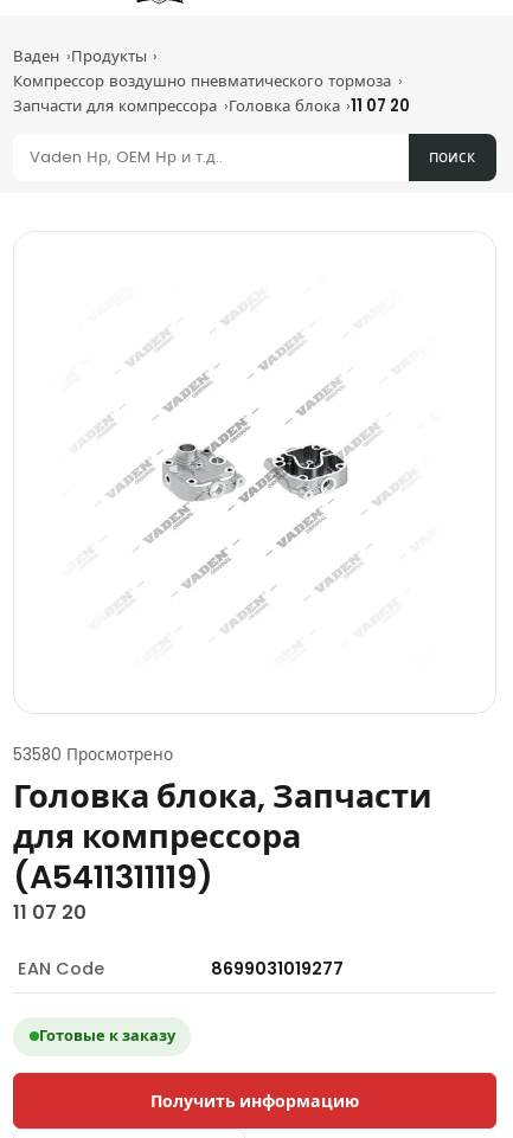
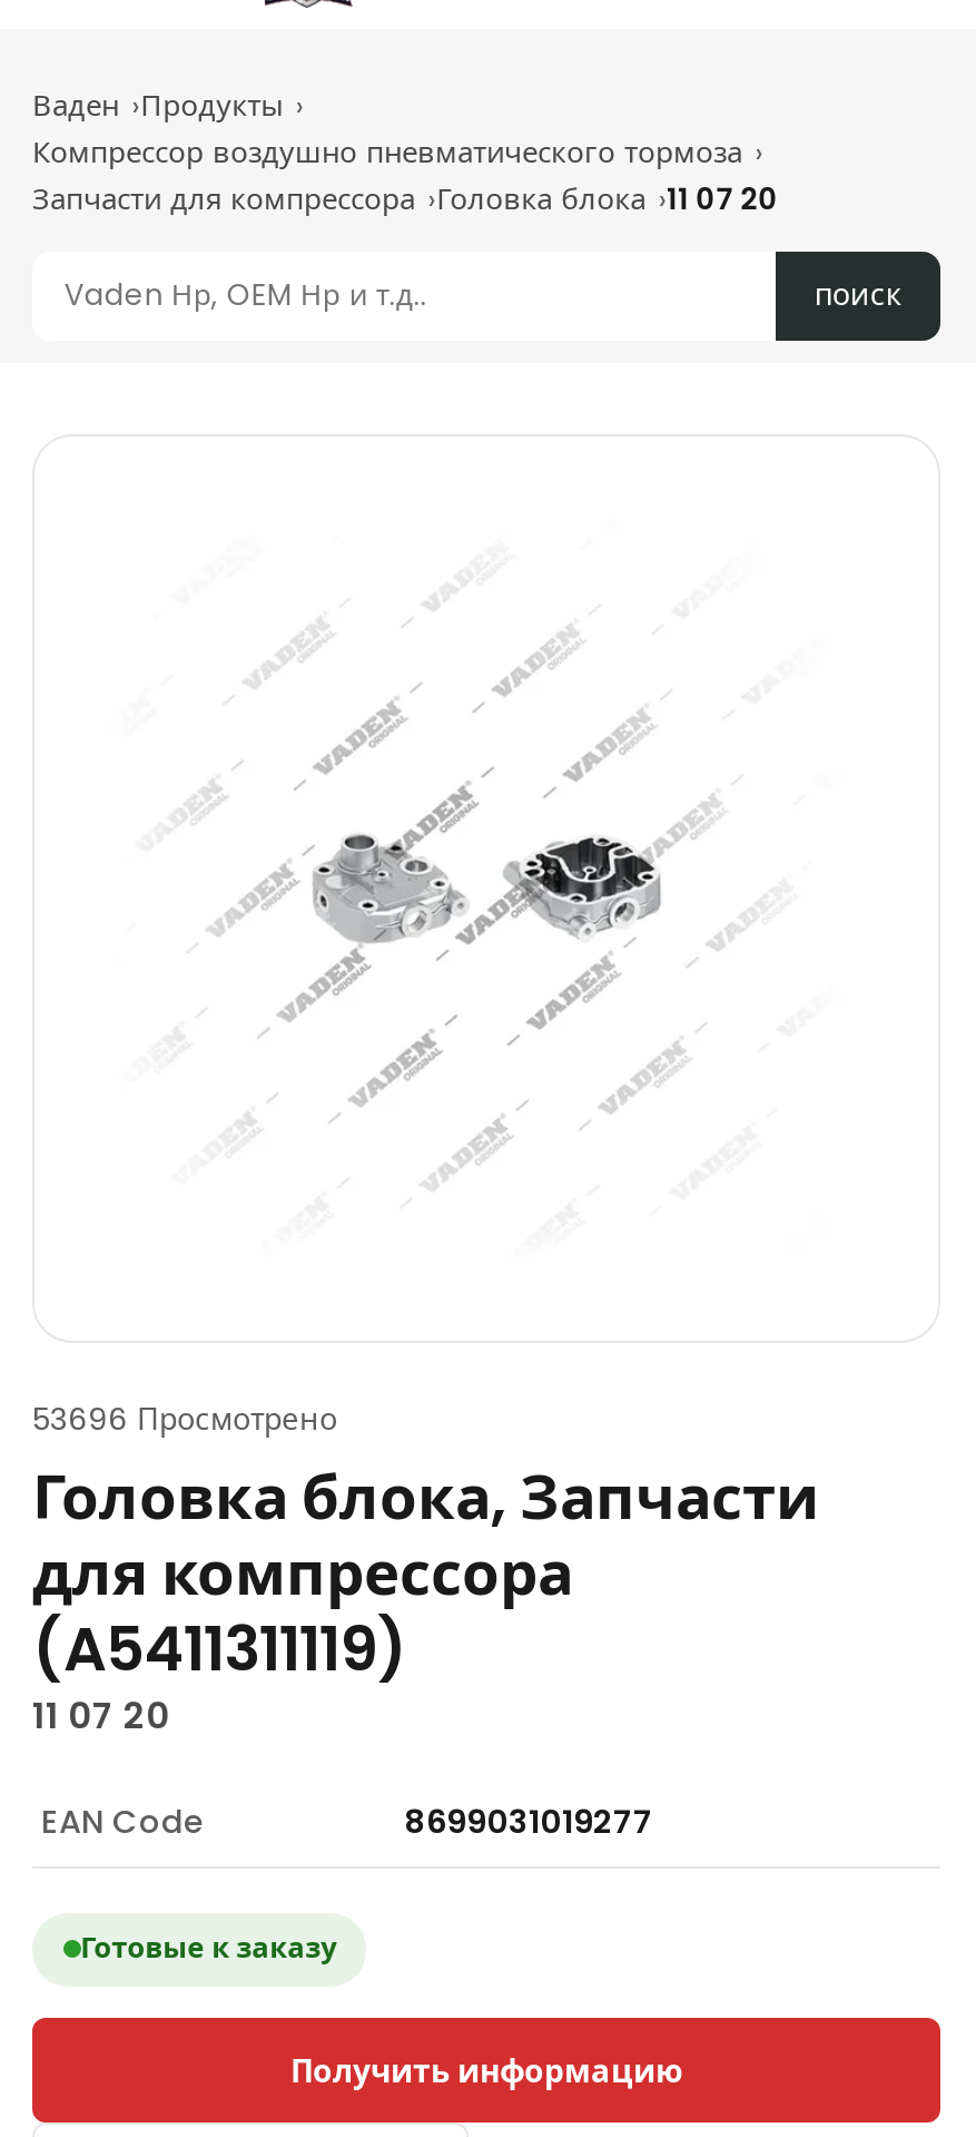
[13,744,173,766] 53580 Просмотрено -> [32,1398,337,1441] 53696 Просмотрено

